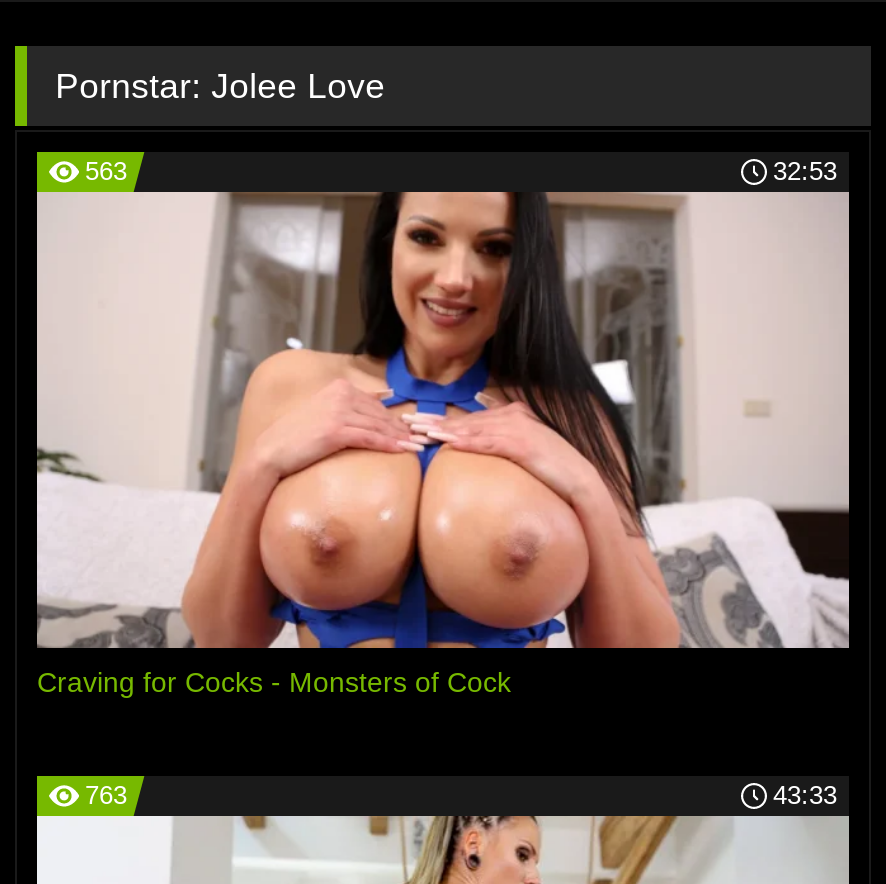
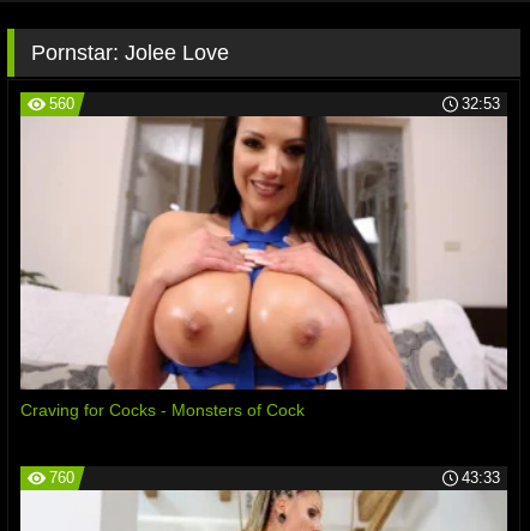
[85,155,127,185] 563 -> [49,94,74,112] 560
[85,780,127,810] 763 -> [49,469,74,487] 760

